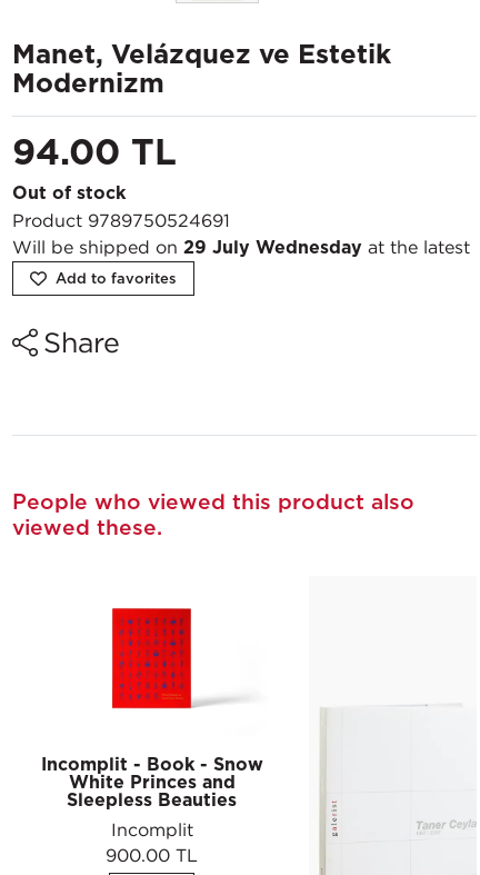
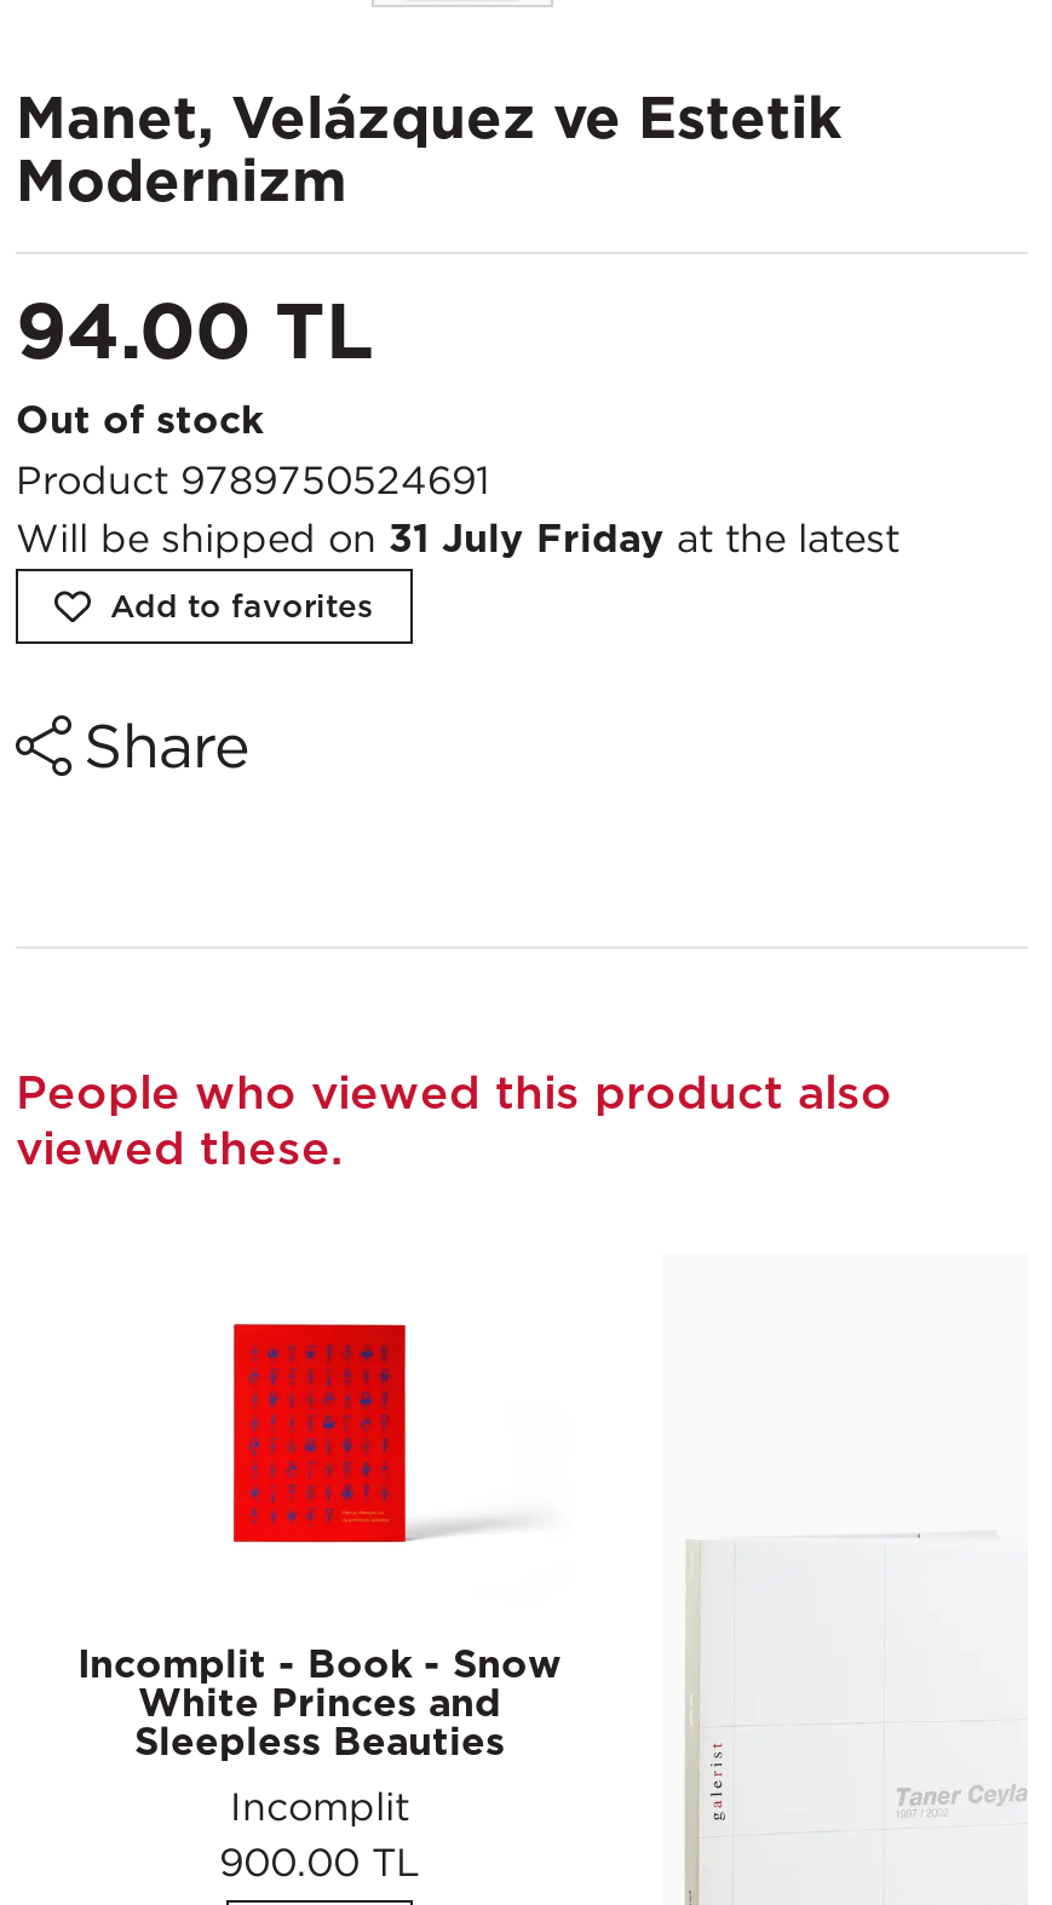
[12,236,470,258] Will be shipped on 29 July Wednesday at the latest -> [16,513,899,562] Will be shipped on 31 July Friday at the latest

